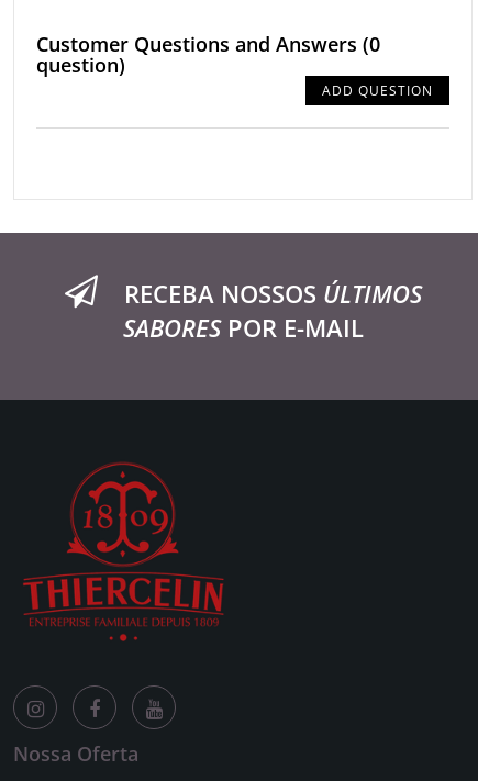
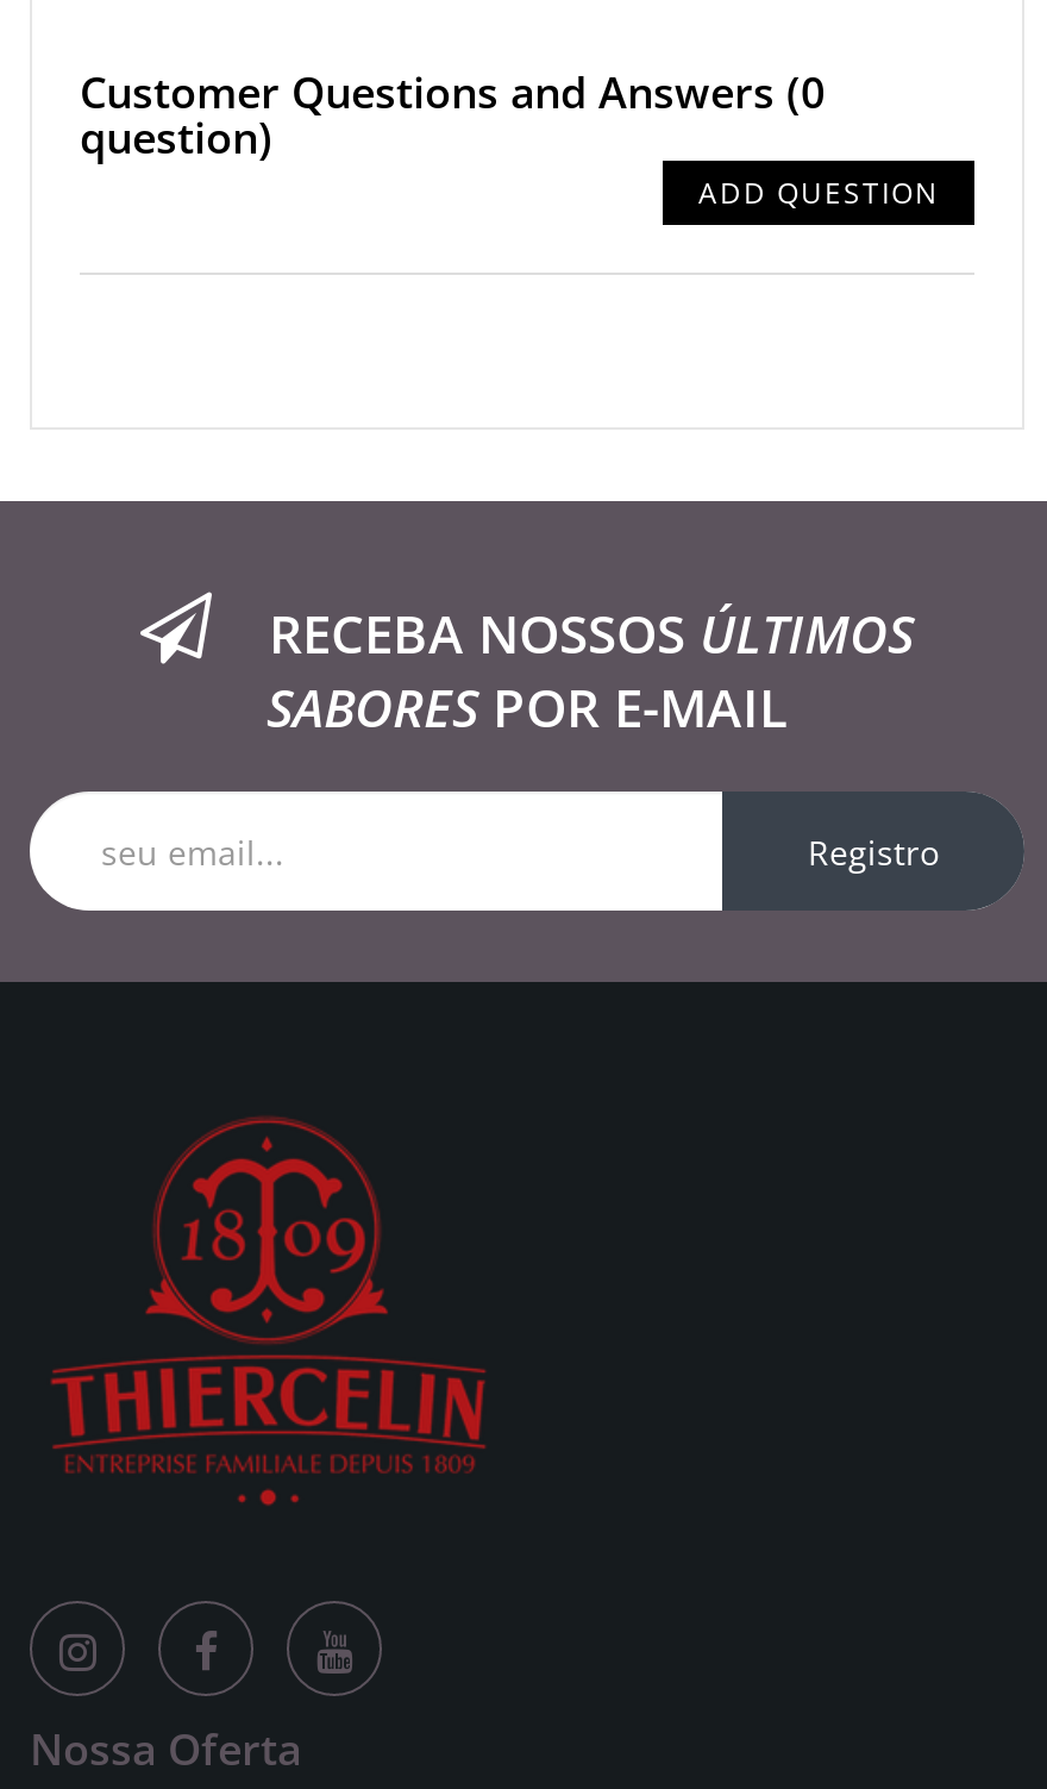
none -> [808,830,939,875] Registro

